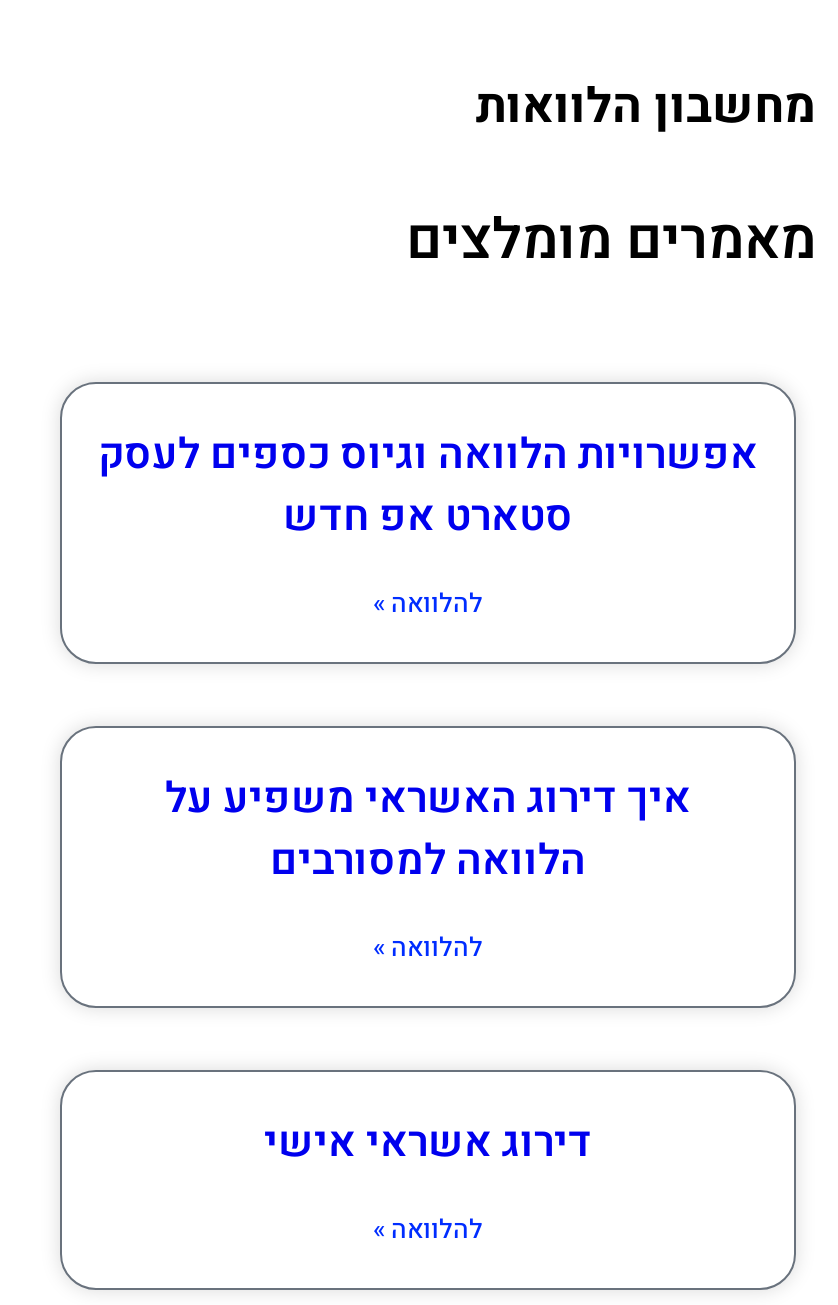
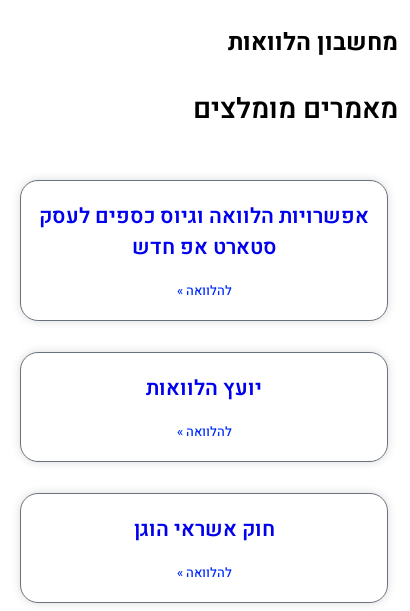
[165,768,691,892] איך דירוג האשראי משפיע על | הלוואה למסורבים -> [146,373,262,404] יועץ הלוואות
[264,1112,592,1174] דירוג אשראי אישי -> [133,514,274,545] חוק אשראי הוגן

